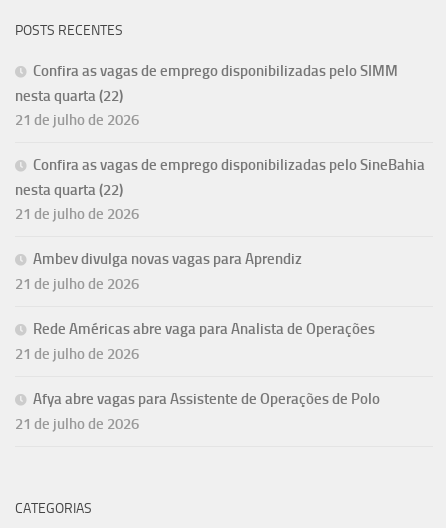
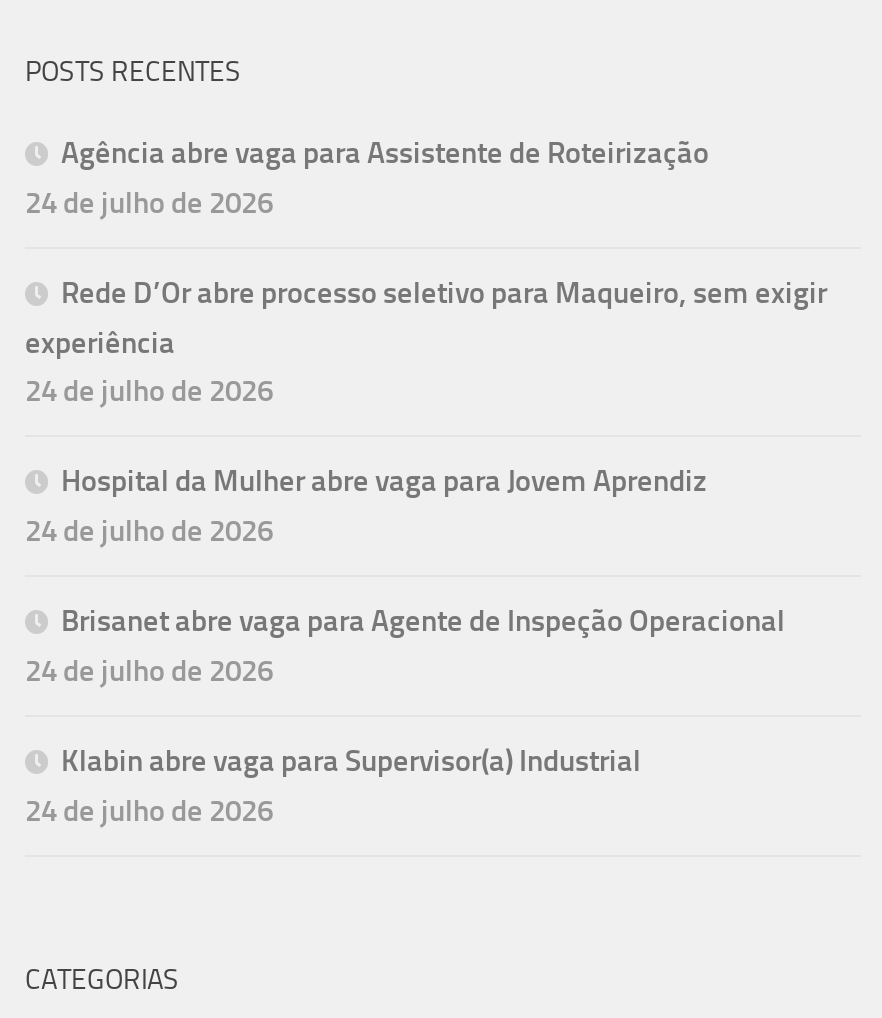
[15,62,398,129] Confira as vagas de emprego disponibilizadas pelo SIMM | nesta quarta (22) | 21 de julho de 2026 -> [25,135,709,221] Agência abre vaga para Assistente de Roteirização | 24 de julho de 2026
[15,156,425,223] Confira as vagas de emprego disponibilizadas pelo SineBahia | nesta quarta (22) | 21 de julho de 2026 -> [25,275,827,409] Rede D’Or abre processo seletivo para Maqueiro, sem exigir | experiência | 24 de julho de 2026
[15,250,302,293] Ambev divulga novas vagas para Aprendiz | 21 de julho de 2026 -> [25,463,707,549] Hospital da Mulher abre vaga para Jovem Aprendiz | 24 de julho de 2026
[15,320,375,363] Rede Américas abre vaga para Analista de Operações | 21 de julho de 2026 -> [25,603,785,689] Brisanet abre vaga para Agente de Inspeção Operacional | 24 de julho de 2026
[15,390,380,433] Afya abre vagas para Assistente de Operações de Polo | 21 de julho de 2026 -> [25,743,641,829] Klabin abre vaga para Supervisor(a) Industrial | 24 de julho de 2026

